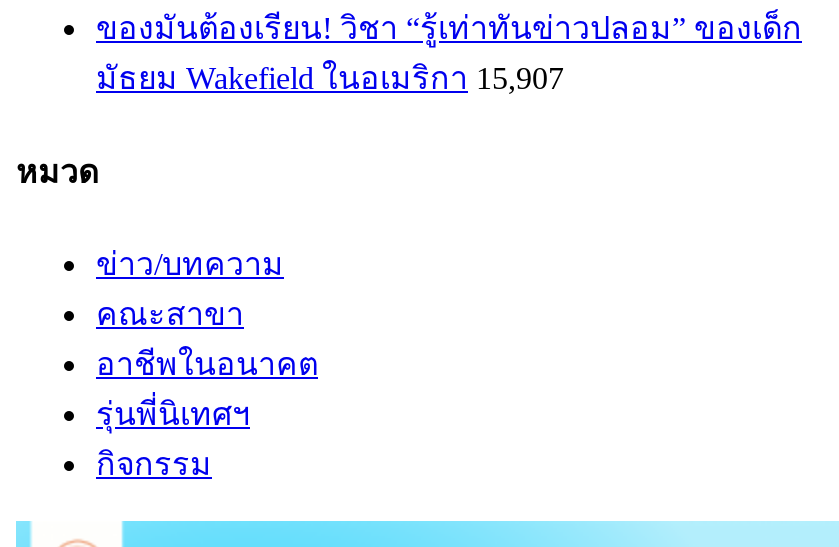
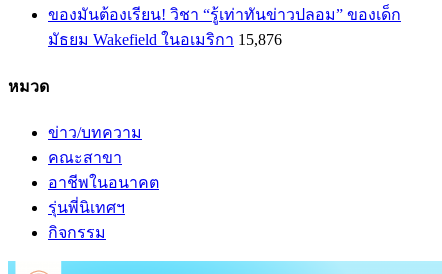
[96,61,564,95] มัธยม Wakefield ในอเมริกา 15,907 -> [48,31,282,48] มัธยม Wakefield ในอเมริกา 15,876

